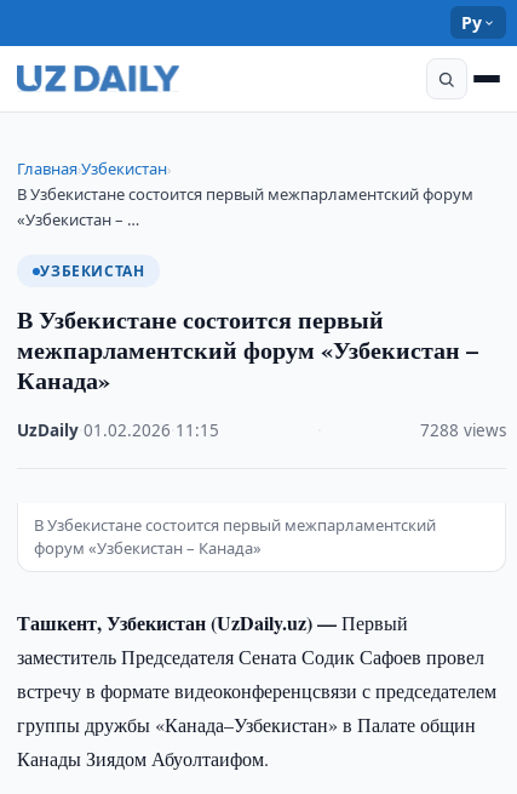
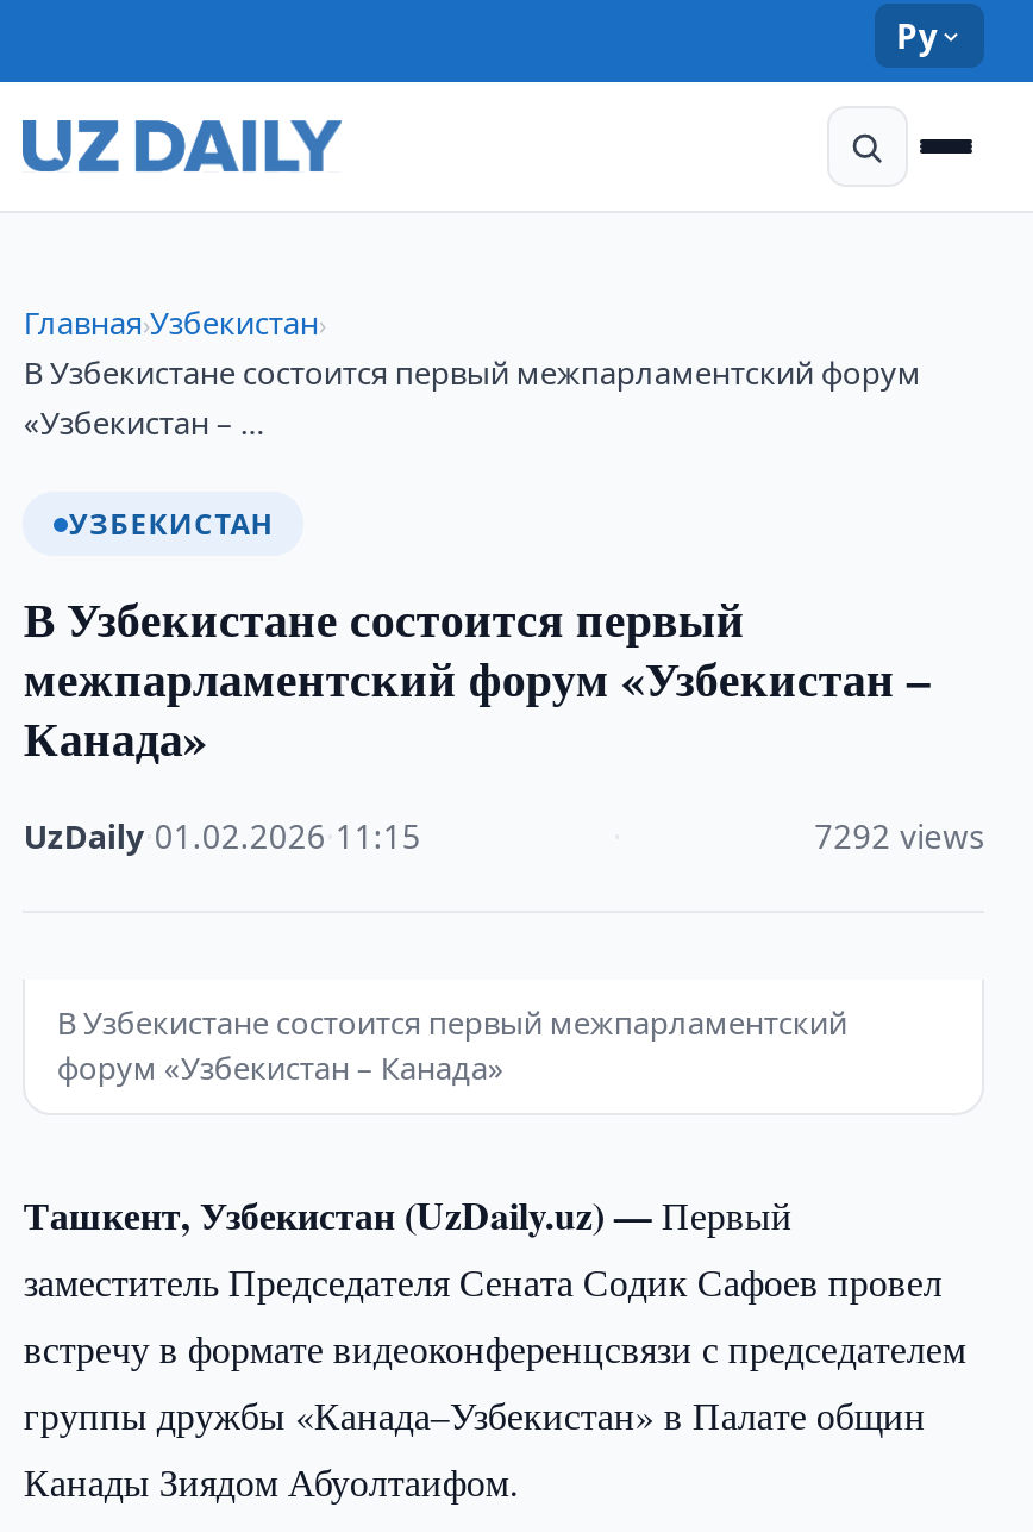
[420,419,506,441] 7288 views -> [814,815,983,858] 7292 views

